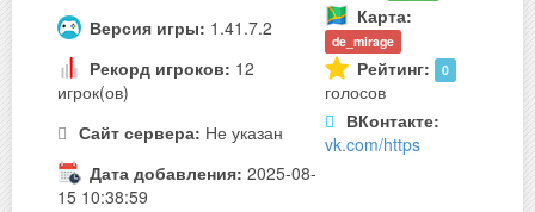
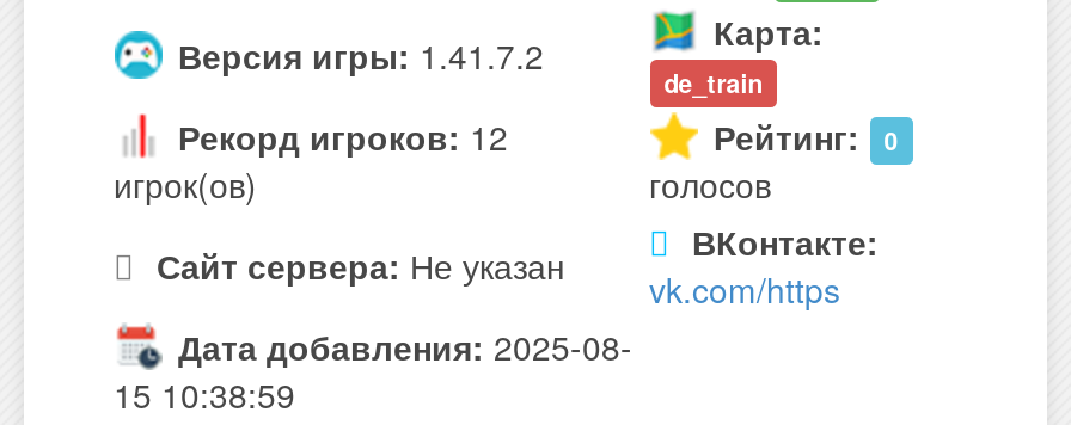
[332,32,394,50] de_mirage -> [664,64,762,100] de_train

